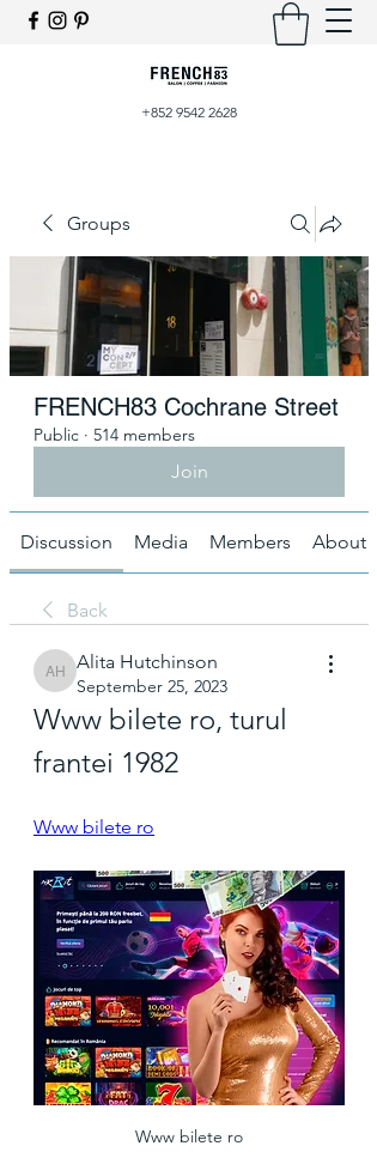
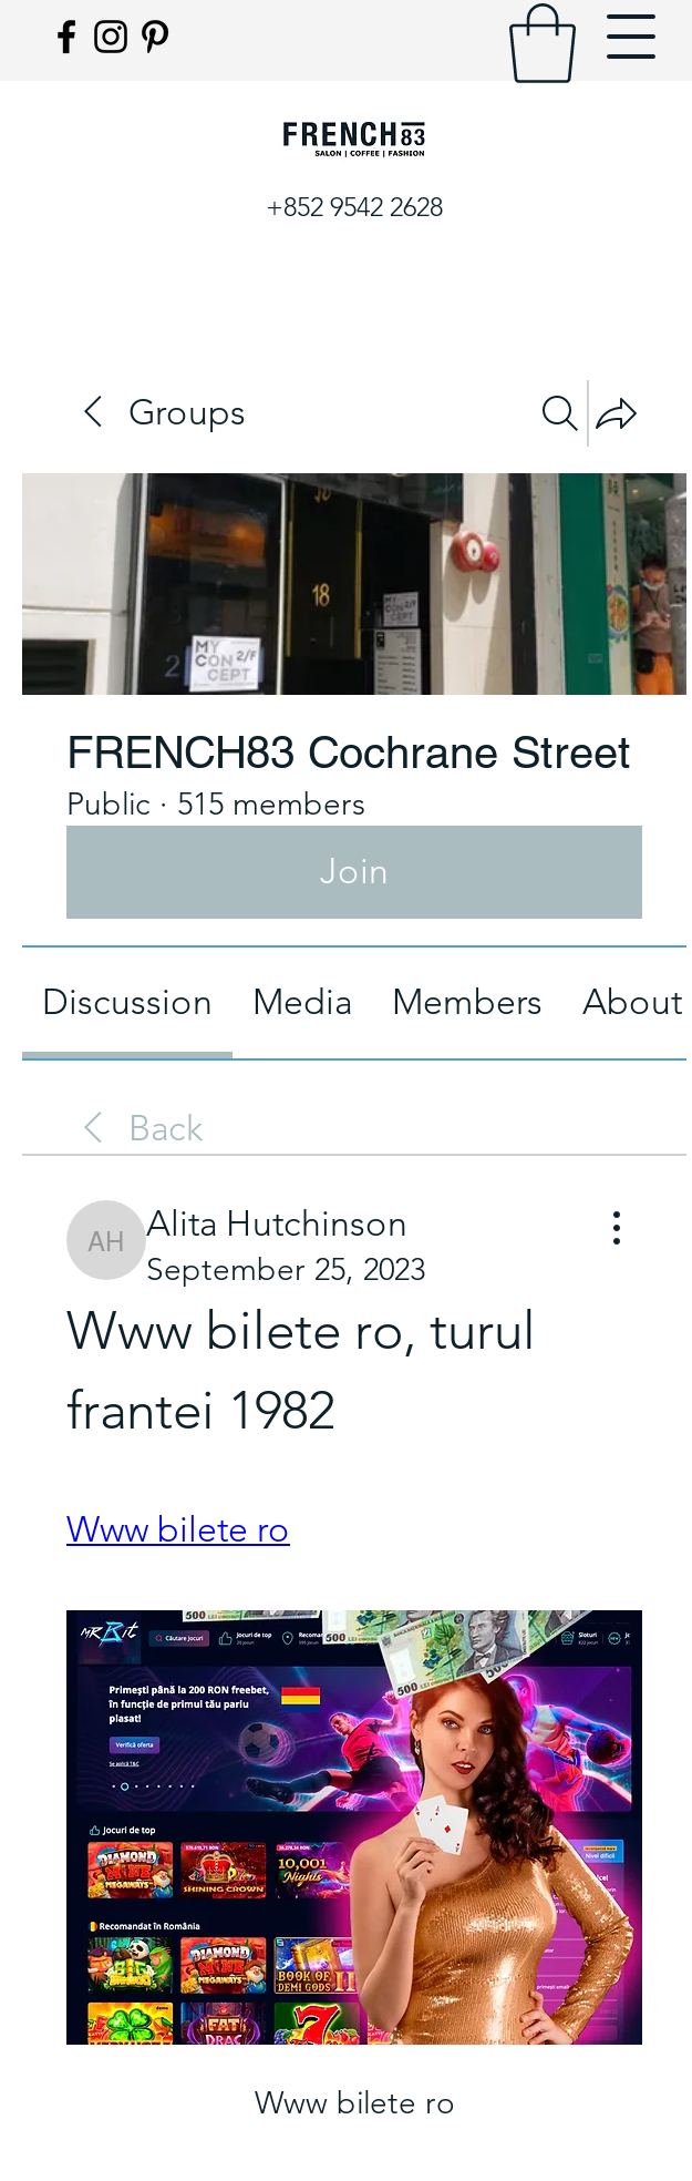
[34,424,195,445] Public · 514 members -> [66,783,365,823] Public · 515 members

